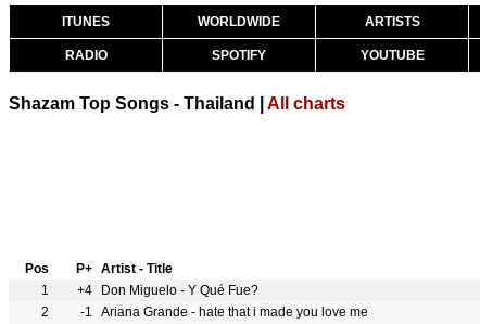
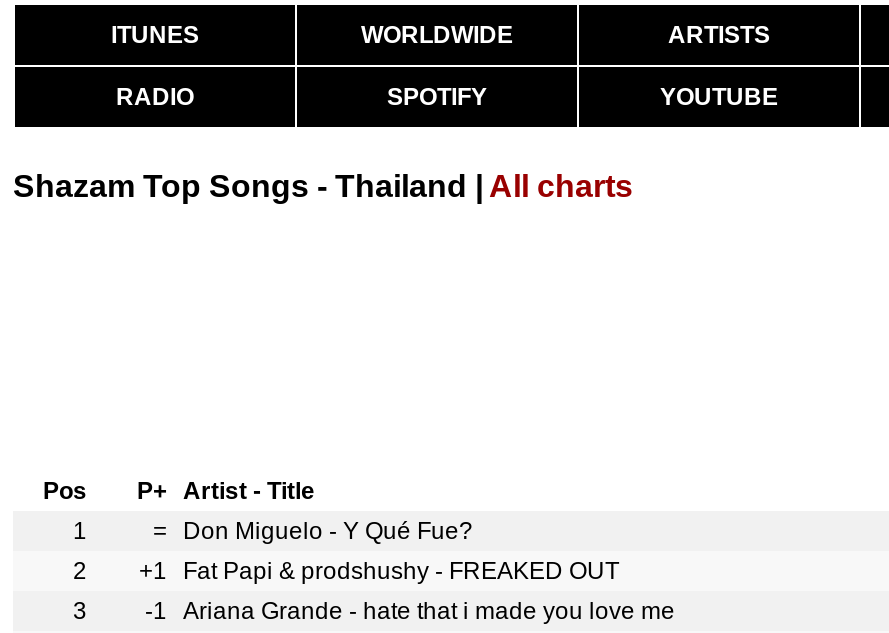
[77,283,258,298] +4 Don Miguelo - Y Qué Fue? -> [153,517,473,545] = Don Miguelo - Y Qué Fue?
none -> [73,557,619,625] +1 Fat Papi & prodshushy - FREAKED OUT | 3

